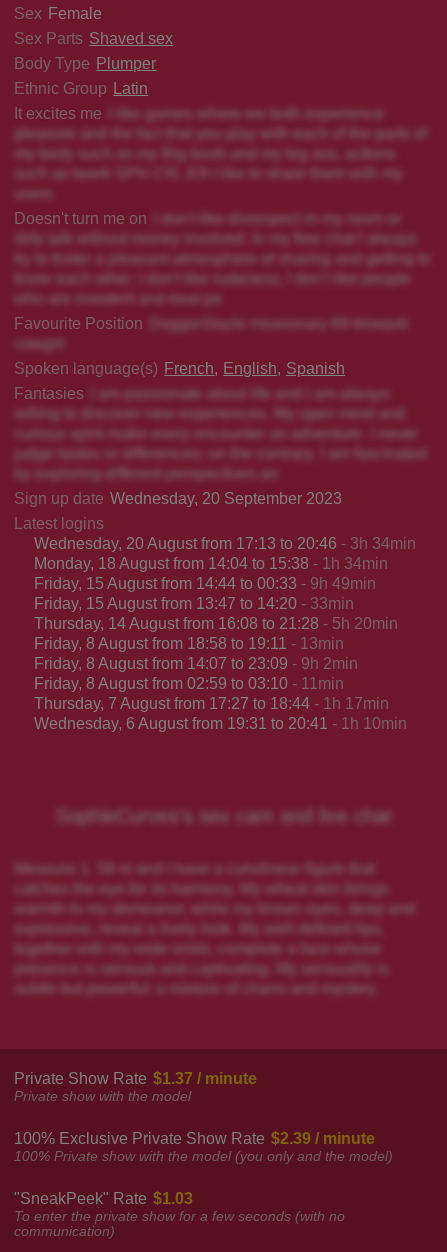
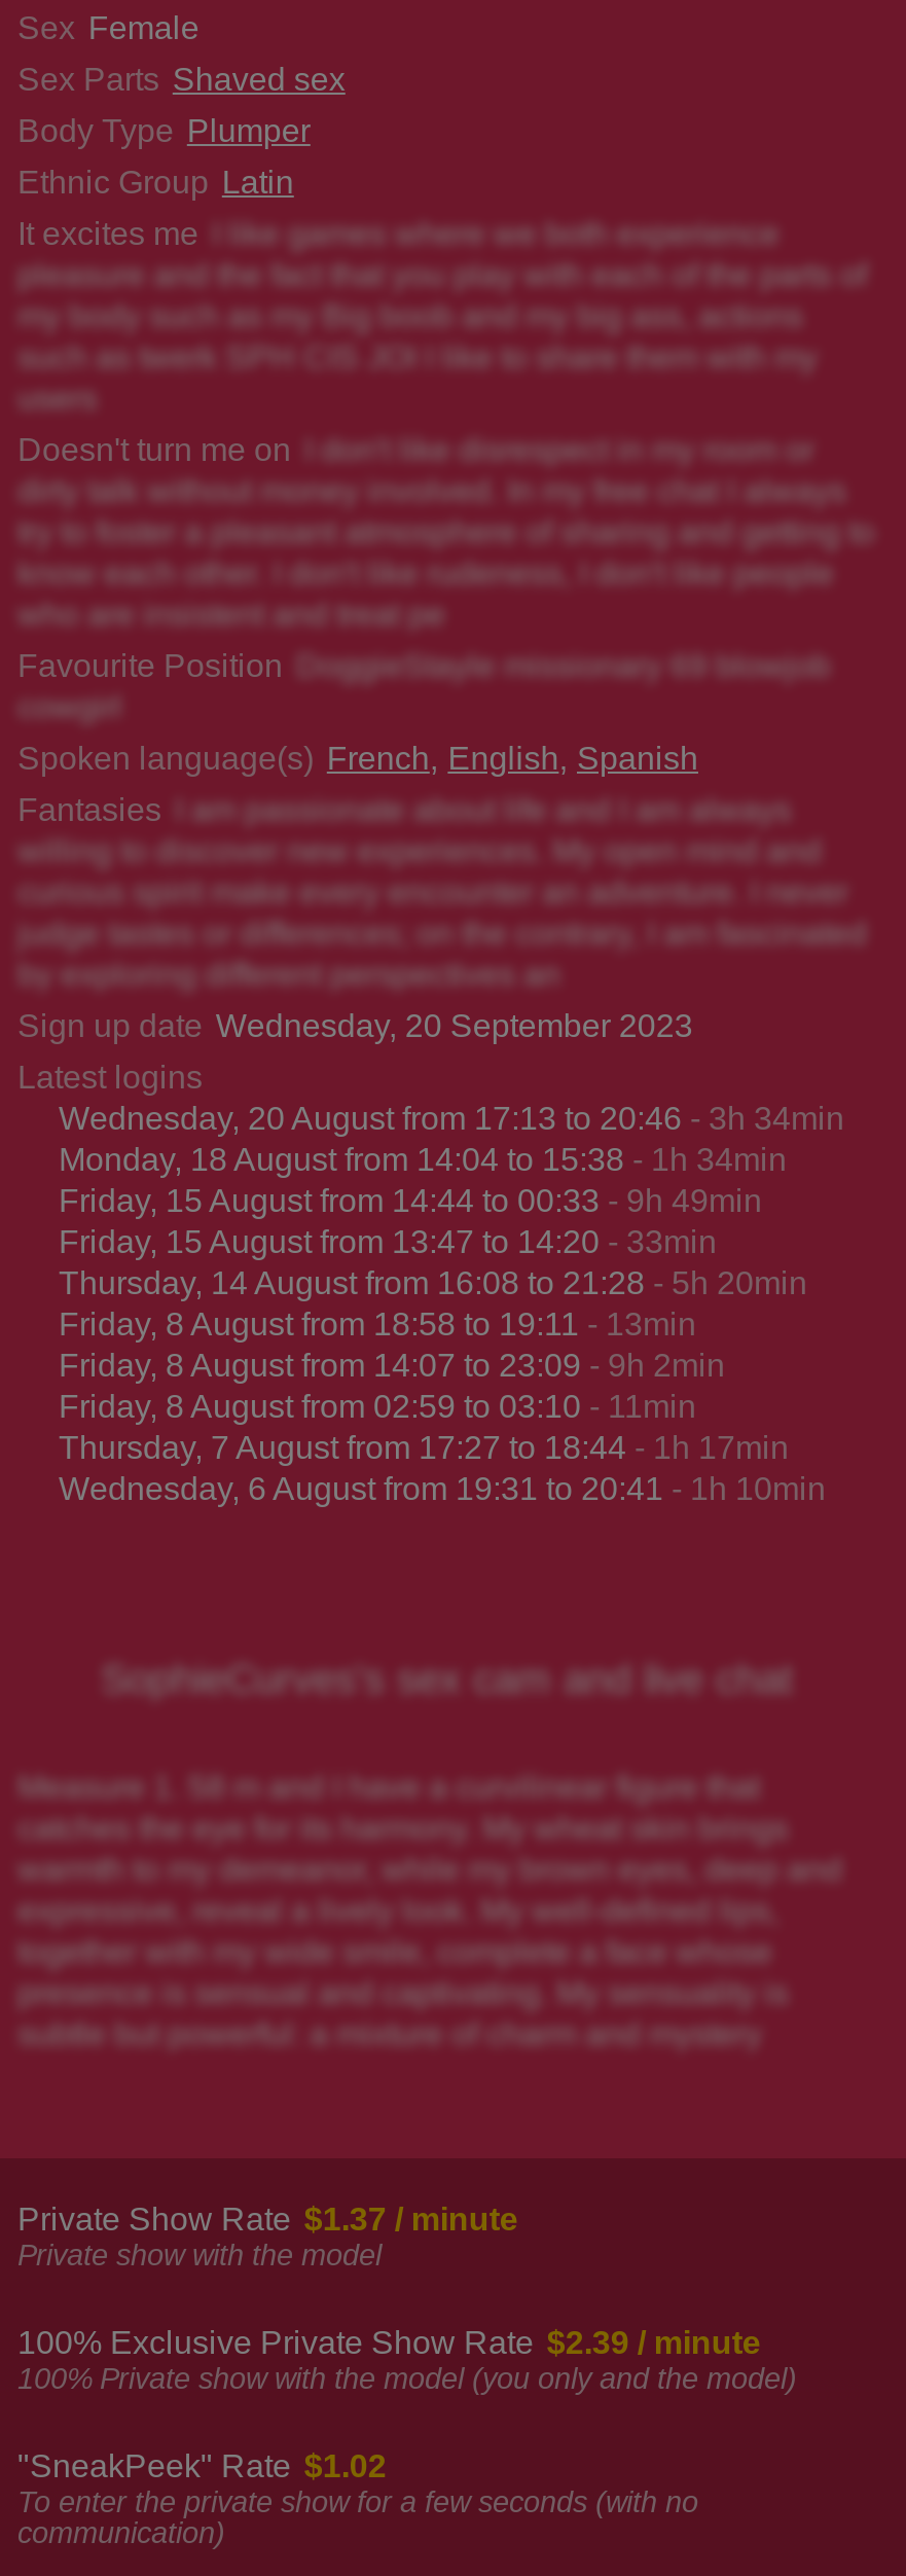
[14,1190,193,1207] "SneakPeek" Rate $1.03 -> [17,2448,386,2483] "SneakPeek" Rate $1.02

